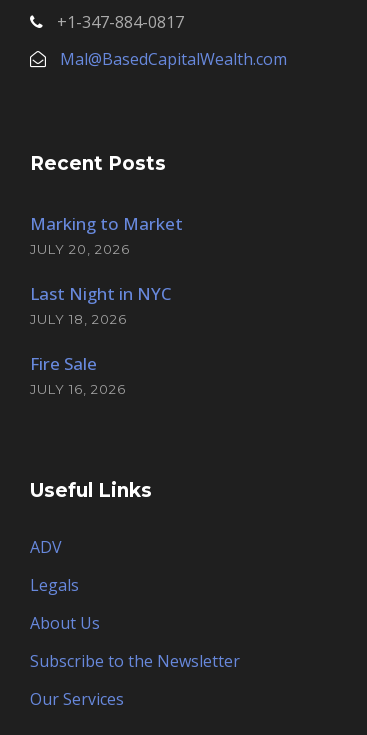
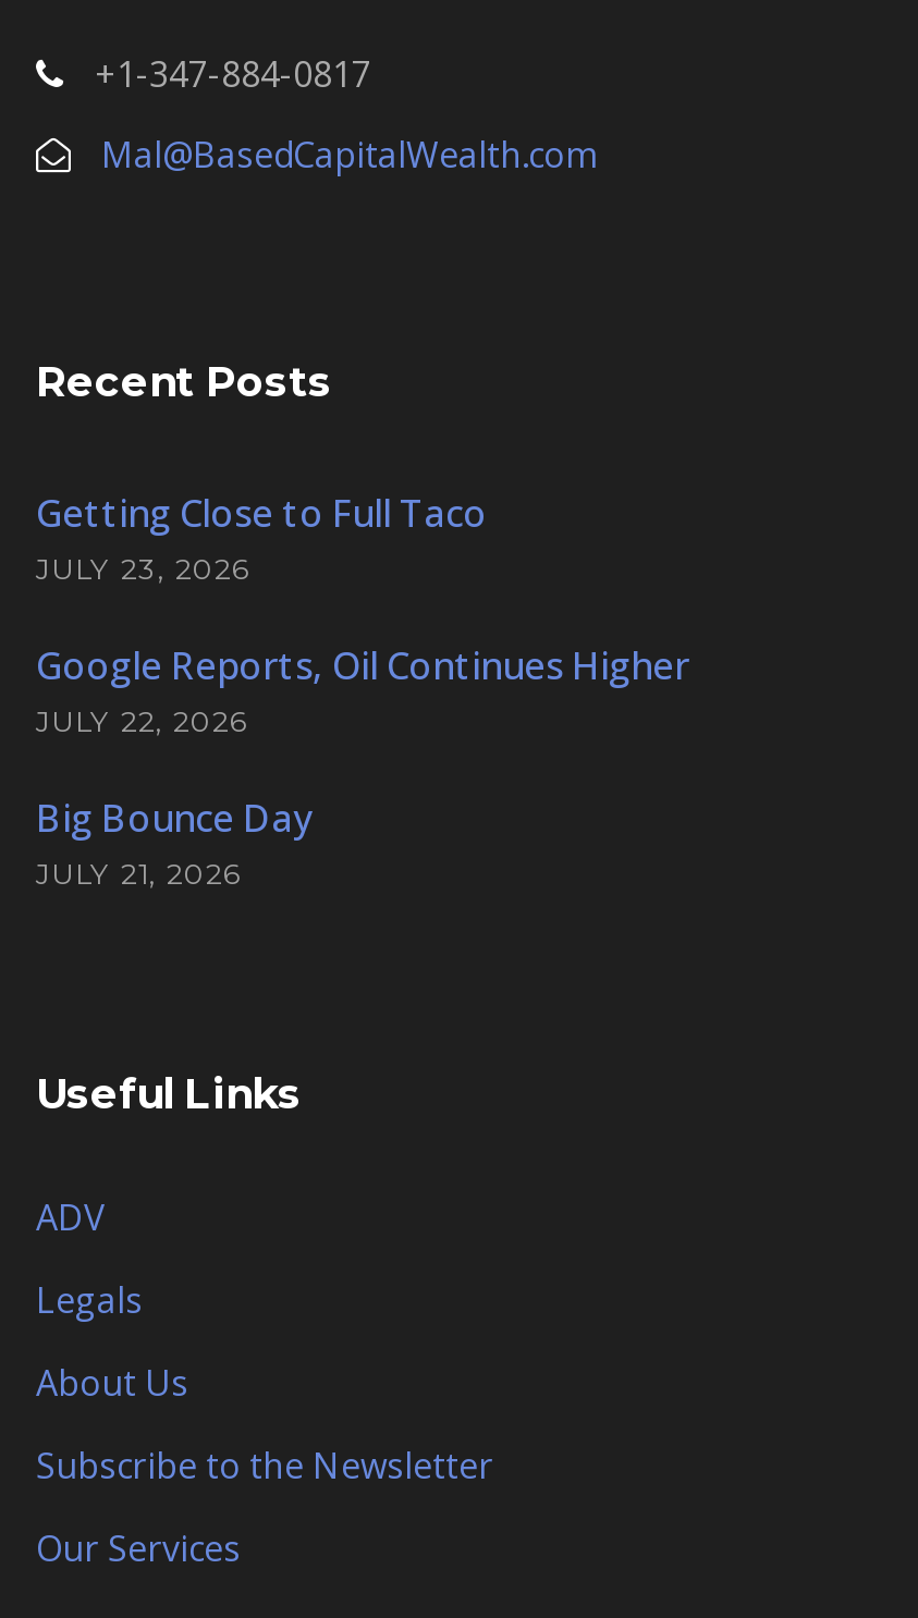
[30,212,183,257] Marking to Market | JULY 20, 2026 -> [36,488,487,586] Getting Close to Full Taco | JULY 23, 2026
[30,282,171,327] Last Night in NYC | JULY 18, 2026 -> [36,640,689,738] Google Reports, Oil Continues Higher | JULY 22, 2026
[30,352,126,397] Fire Sale | JULY 16, 2026 -> [36,793,313,891] Big Bounce Day | JULY 21, 2026

